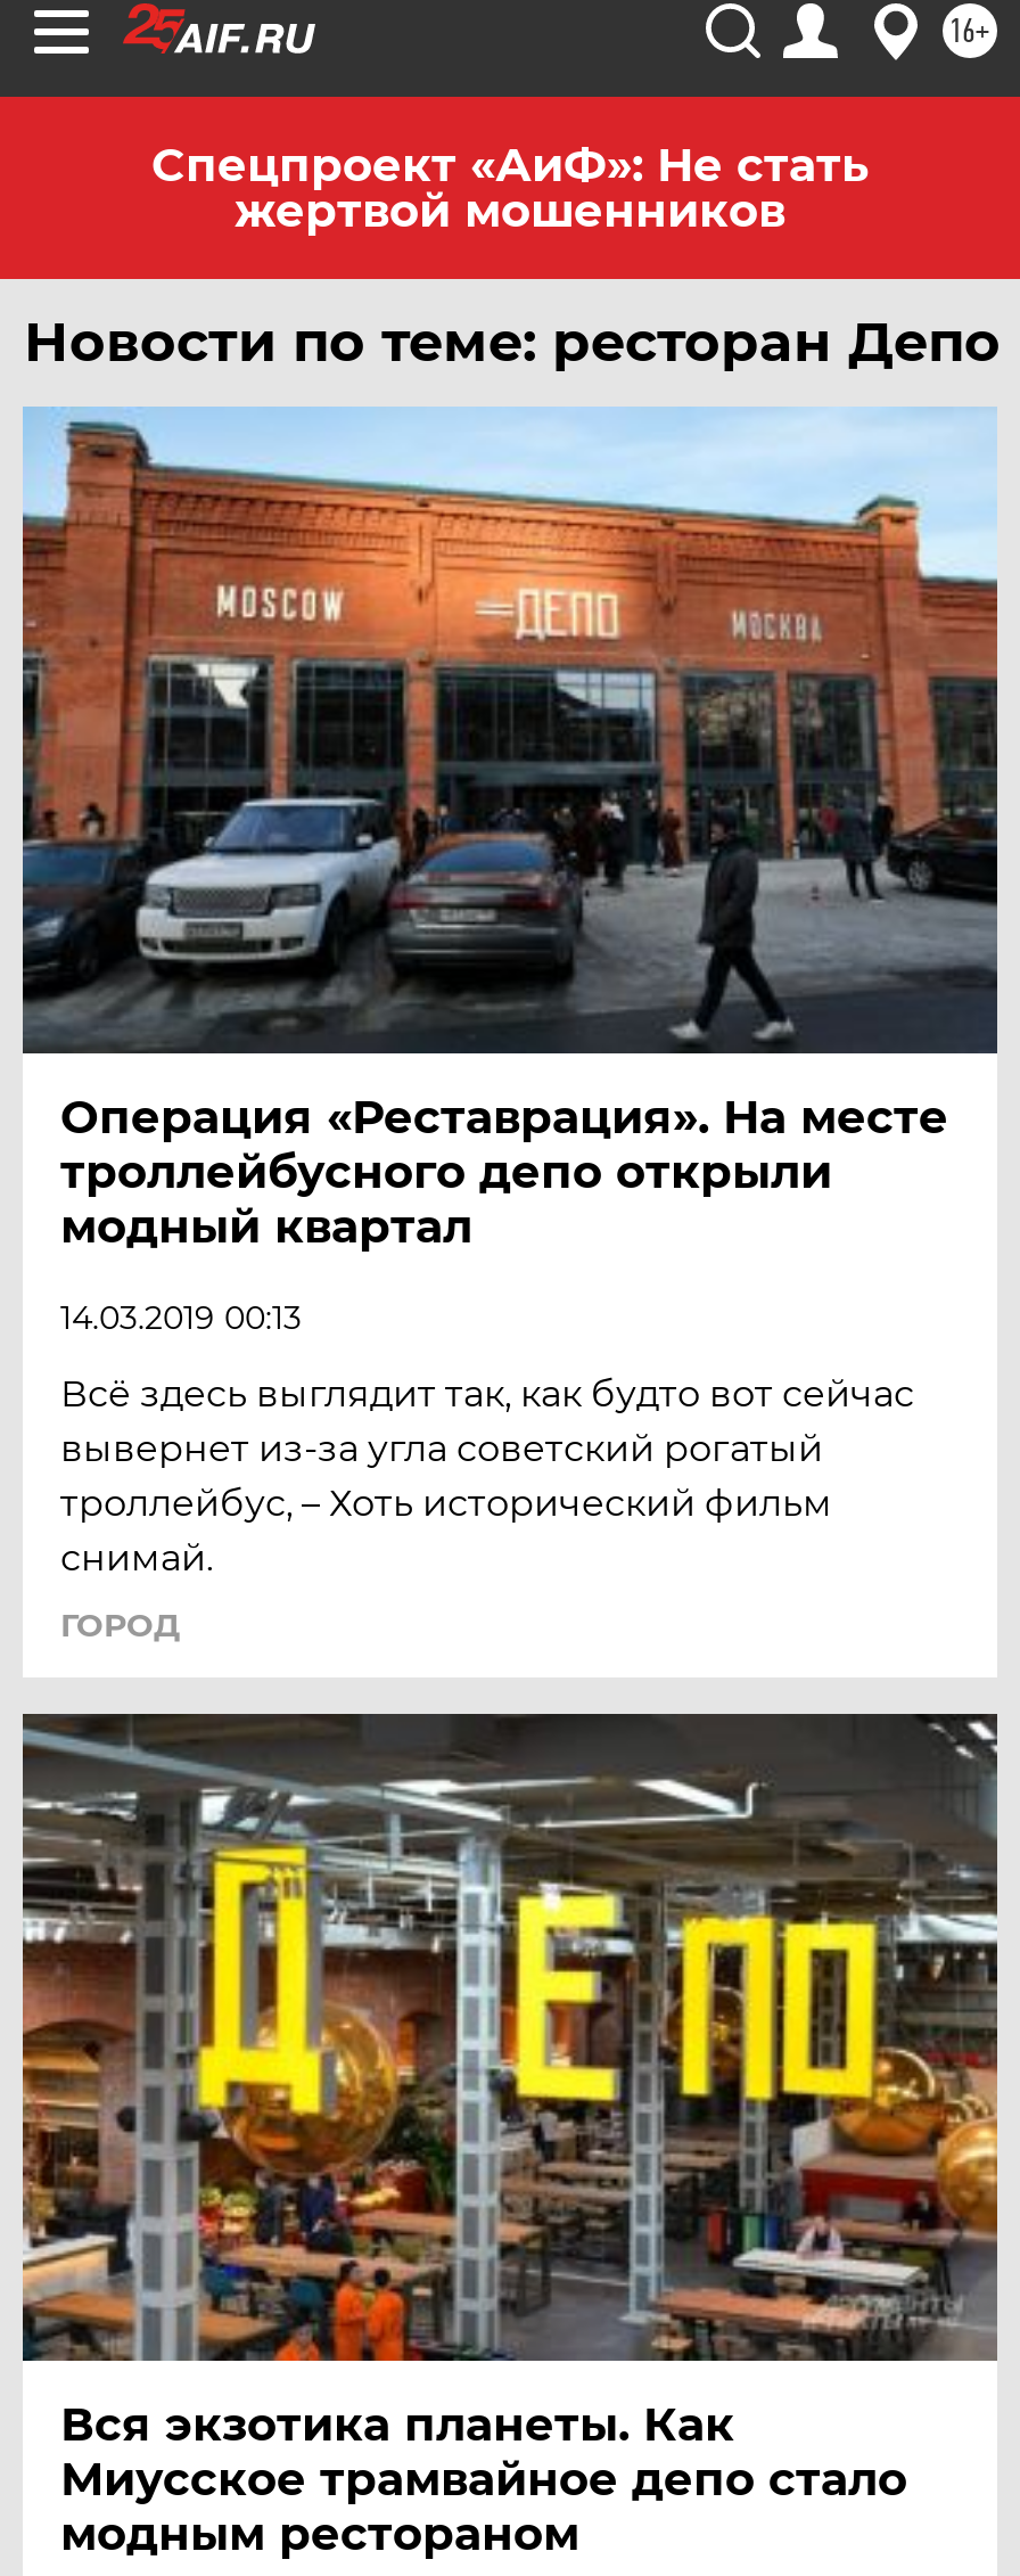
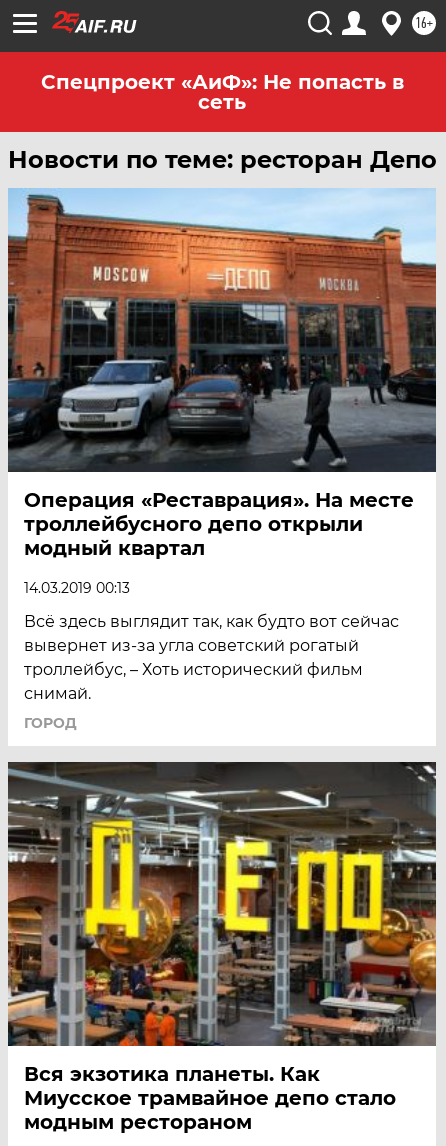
[151,138,869,238] Спецпроект «АиФ»: Не стать | жертвой мошенников -> [40,70,403,114] Спецпроект «АиФ»: Не попасть в | сеть

